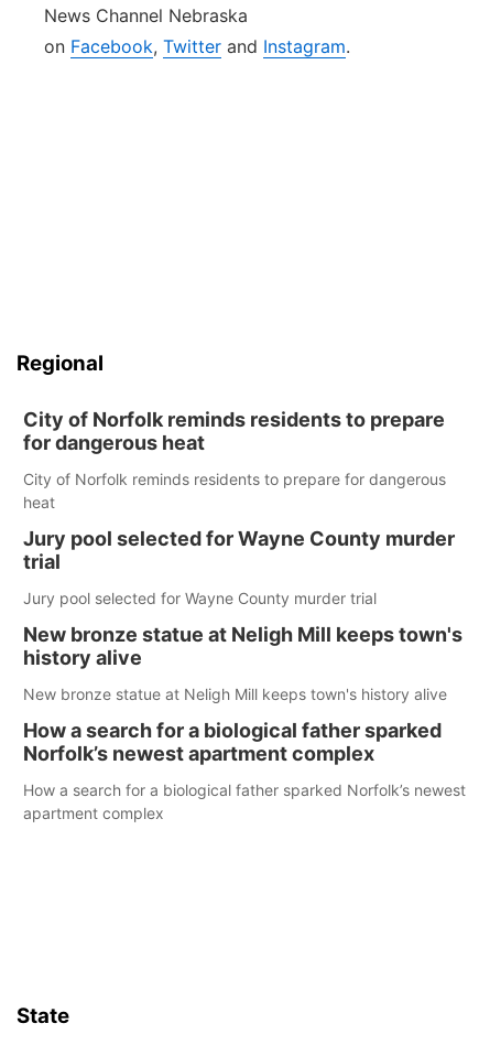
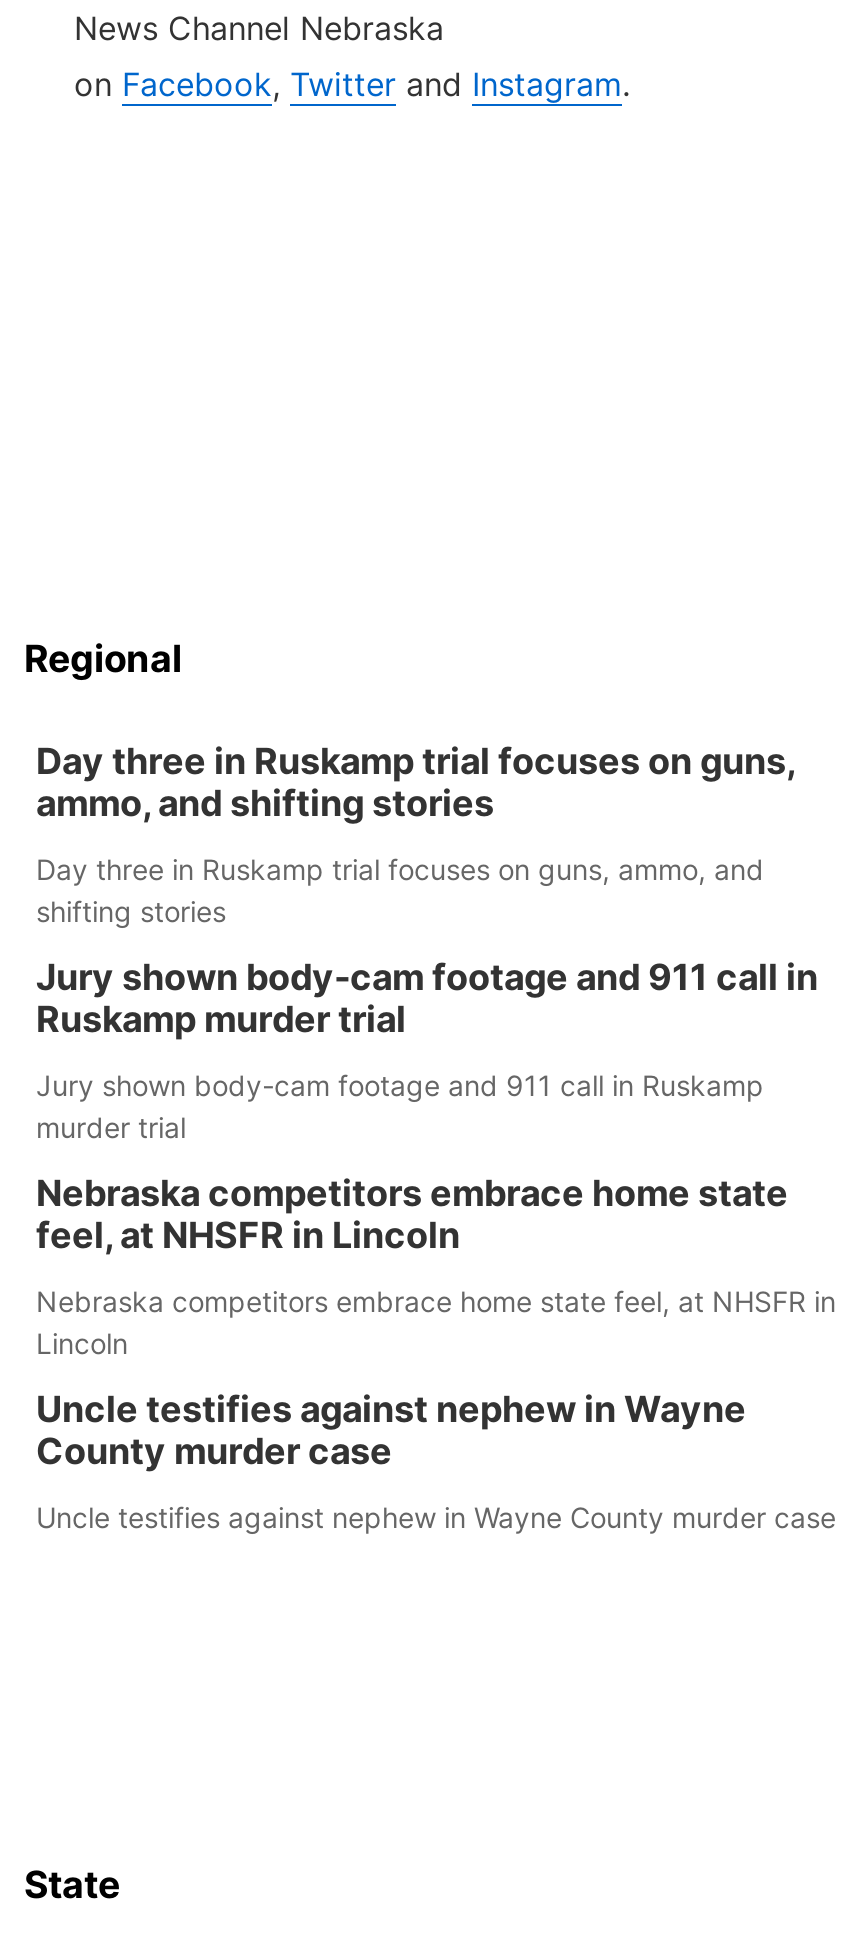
[23,408,445,454] City of Norfolk reminds residents to prepare | for dangerous heat -> [36,740,794,824] Day three in Ruskamp trial focuses on guns, | ammo, and shifting stories
[23,470,446,511] City of Norfolk reminds residents to prepare for dangerous | heat -> [36,852,764,928] Day three in Ruskamp trial focuses on guns, ammo, and | shifting stories
[23,527,455,573] Jury pool selected for Wayne County murder | trial -> [36,956,818,1040] Jury shown body-cam footage and 911 call in | Ruskamp murder trial
[23,589,377,607] Jury pool selected for Wayne County murder trial -> [36,1068,764,1144] Jury shown body-cam footage and 911 call in Ruskamp | murder trial
[23,623,462,669] New bronze statue at Neligh Mill keeps town's | history alive -> [36,1172,788,1256] Nebraska competitors embrace home state | feel, at NHSFR in Lincoln
[23,685,447,703] New bronze statue at Neligh Mill keeps town's history alive -> [36,1284,836,1360] Nebraska competitors embrace home state feel, at NHSFR in | Lincoln
[23,719,442,765] How a search for a biological father sparked | Norfolk’s newest apartment complex -> [36,1388,746,1472] Uncle testifies against nephew in Wayne | County murder case
[23,780,466,822] How a search for a biological father sparked Norfolk’s newest | apartment complex -> [36,1500,836,1534] Uncle testifies against nephew in Wayne County murder case

